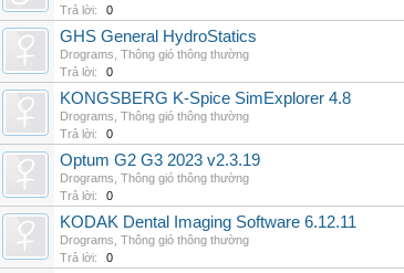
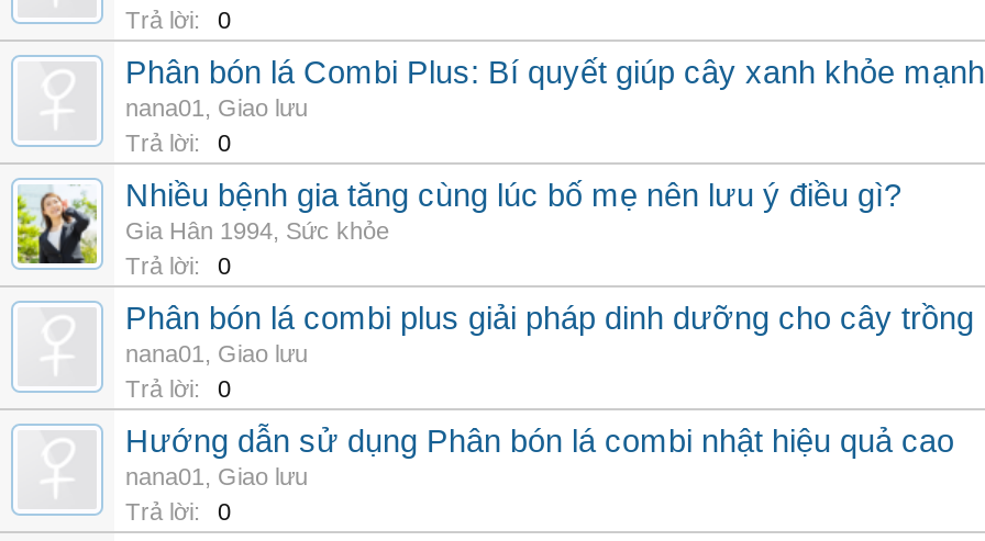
[60,28,257,61] GHS General HydroStatics | Drograms, Thông gió thông thường -> [125,55,985,121] Phân bón lá Combi Plus: Bí quyết giúp cây xanh khỏe mạnh | nana01, Giao lưu
none -> [15,187,99,266] [image]
[60,90,351,123] KONGSBERG K-Spice SimExplorer 4.8 | Drograms, Thông gió thông thường -> [125,178,901,244] Nhiều bệnh gia tăng cùng lúc bố mẹ nên lưu ý điều gì? | Gia Hân 1994, Sức khỏe
[60,151,260,185] Optum G2 G3 2023 v2.3.19 | Drograms, Thông gió thông thường -> [125,301,974,367] Phân bón lá combi plus giải pháp dinh dưỡng cho cây trồng | nana01, Giao lưu
[60,213,356,246] KODAK Dental Imaging Software 6.12.11 | Drograms, Thông gió thông thường -> [125,424,954,489] Hướng dẫn sử dụng Phân bón lá combi nhật hiệu quả cao | nana01, Giao lưu

